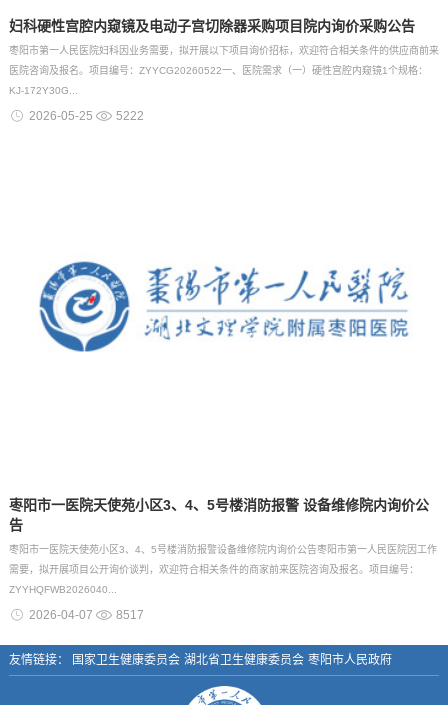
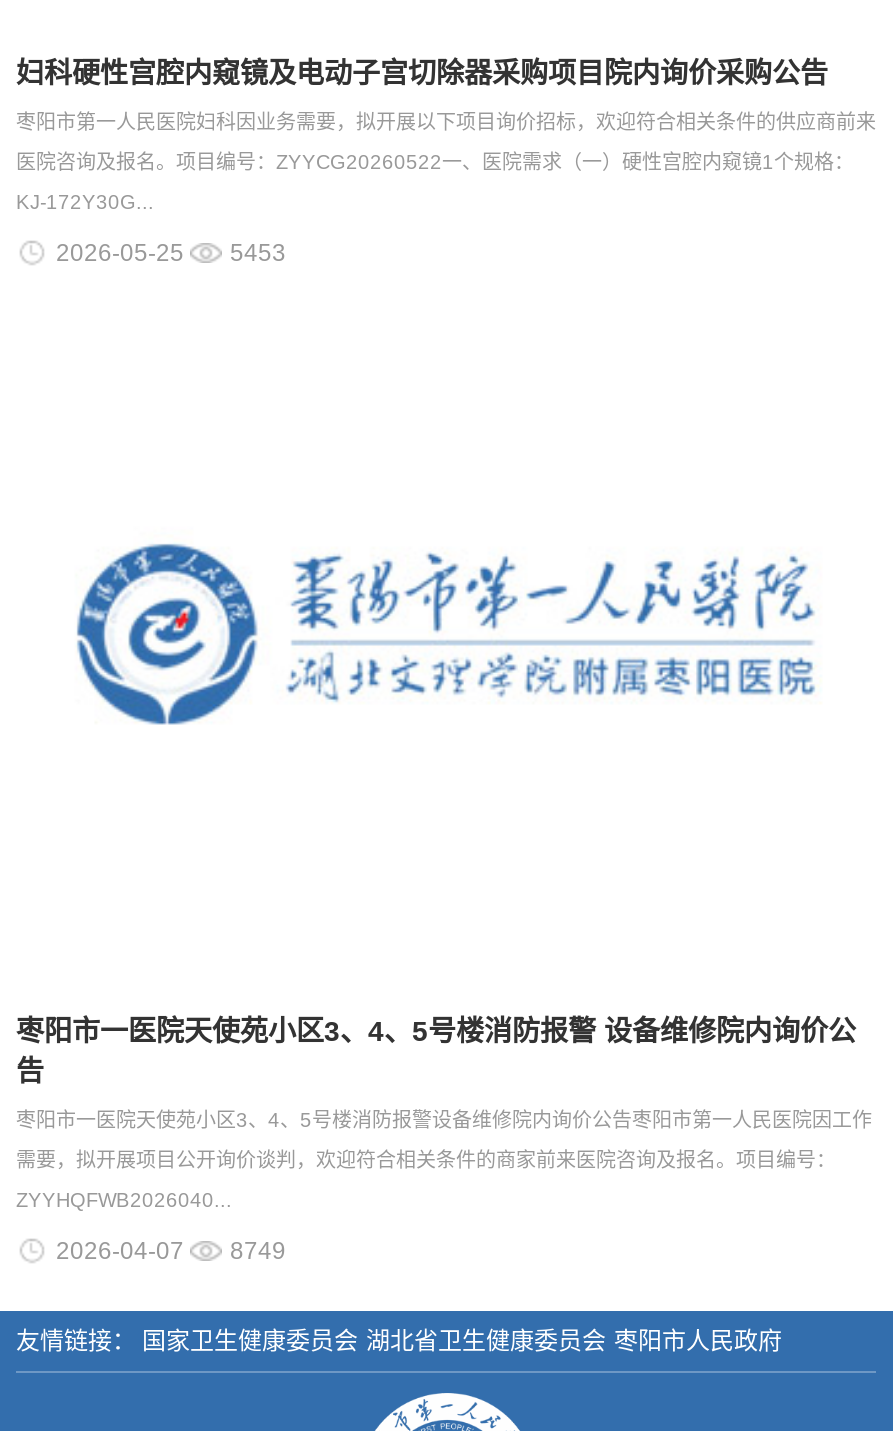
[29,109,144,123] 2026-05-25 5222 -> [56,239,286,267] 2026-05-25 5453
[29,608,144,622] 2026-04-07 8517 -> [56,1237,286,1265] 2026-04-07 8749

